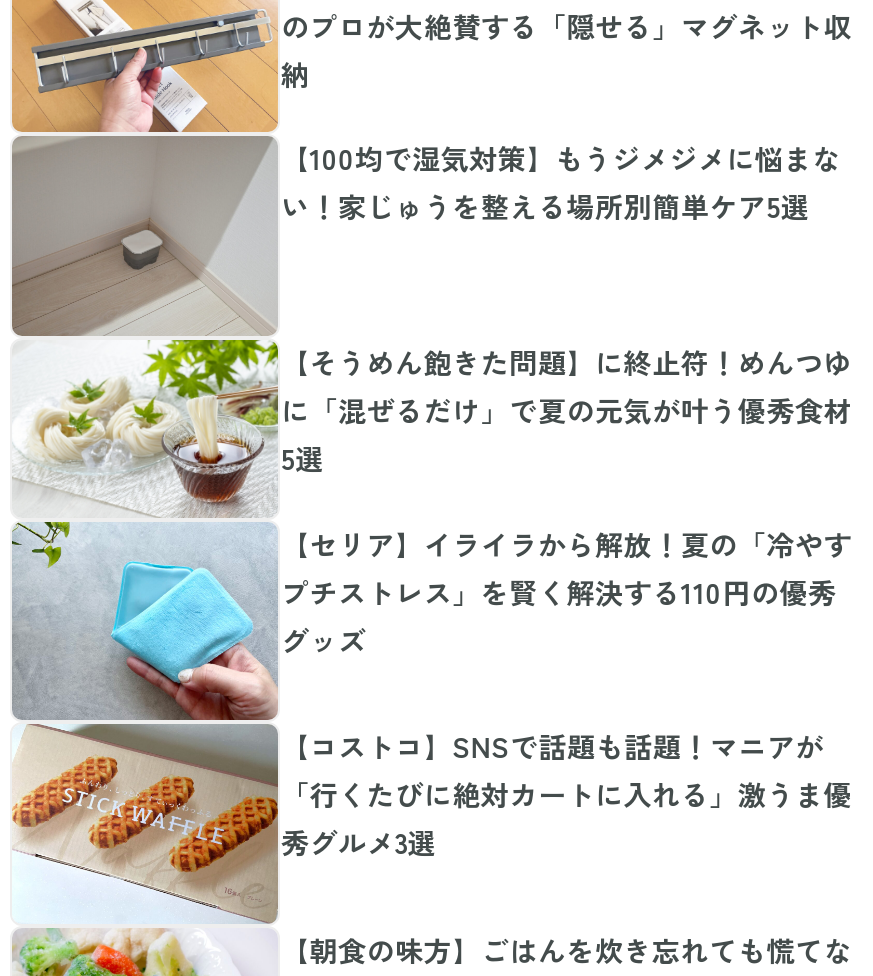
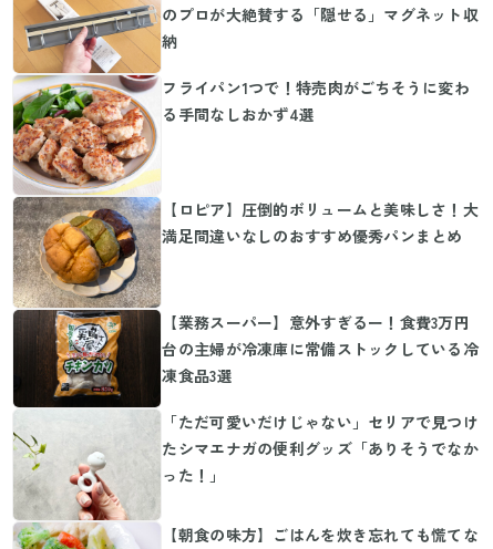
[10,136,841,926] [image] | 【100均で湿気対策】もうジメジメに悩まな | い！家じゅうを整える場所別簡単ケア5選 -> [12,74,470,521] [image] | フライパン1つで！特売肉がごちそうに変わ | る手間なしおかず4選
[281,342,852,478] 【そうめん飽きた問題】に終止符！めんつゆ | に「混ぜるだけ」で夏の元気が叶う優秀食材 | 5選 -> [162,198,479,247] 【ロピア】圧倒的ボリュームと美味しさ！大 | 満足間違いなしのおすすめ優秀パンまとめ
[281,523,852,659] 【セリア】イライラから解放！夏の「冷やす | プチストレス」を賢く解決する110円の優秀 | グッズ -> [162,311,479,386] 【業務スーパー】意外すぎるー！食費3万円 | 台の主婦が冷凍庫に常備ストックしている冷 | 凍食品3選
[281,726,852,862] 【コストコ】SNSで話題も話題！マニアが | 「行くたびに絶対カートに入れる」激うま優 | 秀グルメ3選 -> [162,411,479,486] 「ただ可愛いだけじゃない」セリアで見つけ | たシマエナガの便利グッズ「ありそうでなか | った！」

